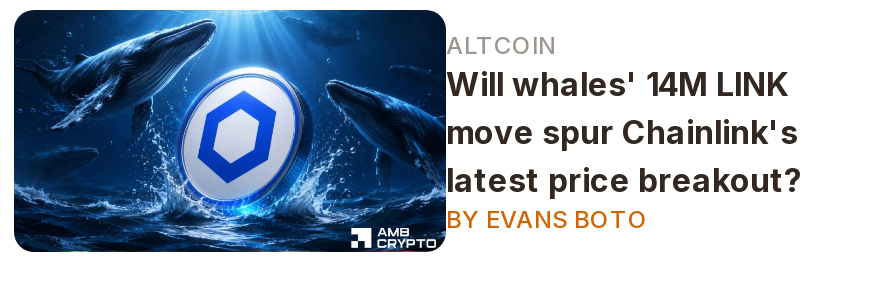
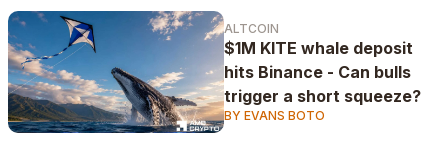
[12,9,802,253] [image] | Will whales' 14M LINK | move spur Chainlink's | latest price breakout? -> [7,10,421,134] [image] | $1M KITE whale deposit | hits Binance - Can bulls | trigger a short squeeze?

